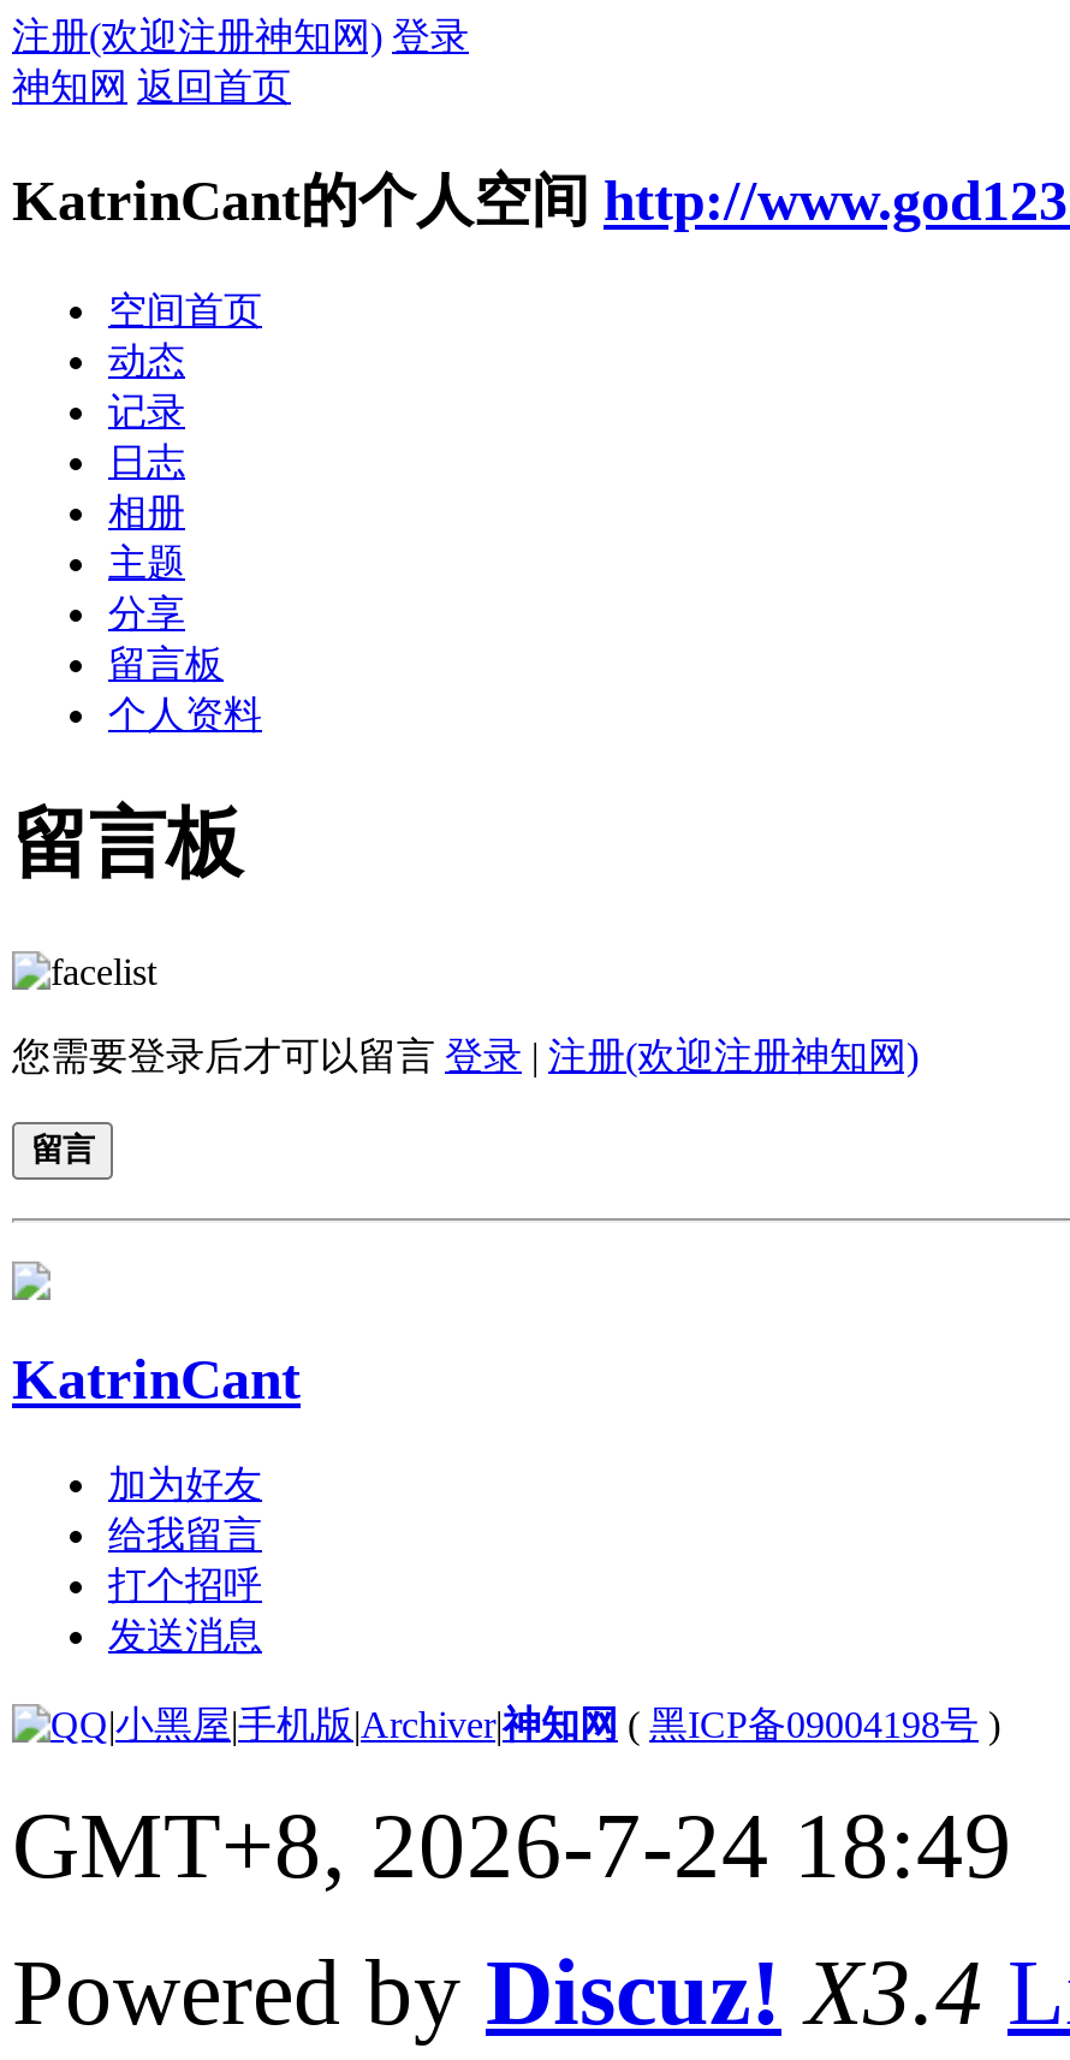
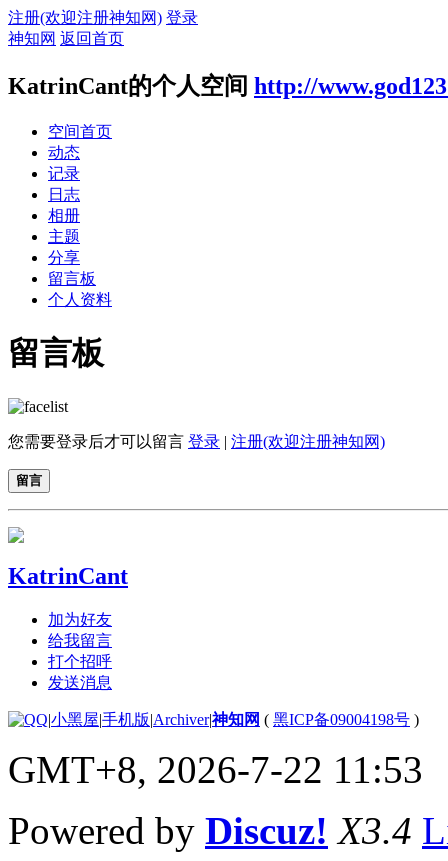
[12,1792,1012,1895] GMT+8, 2026-7-24 18:49 -> [8,747,423,790] GMT+8, 2026-7-22 11:53

